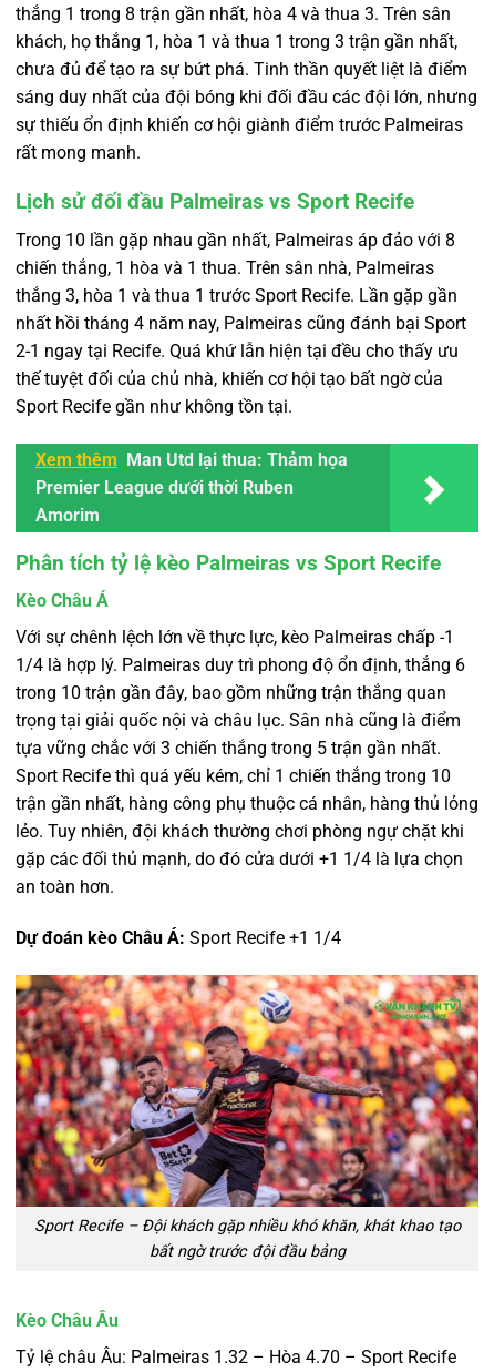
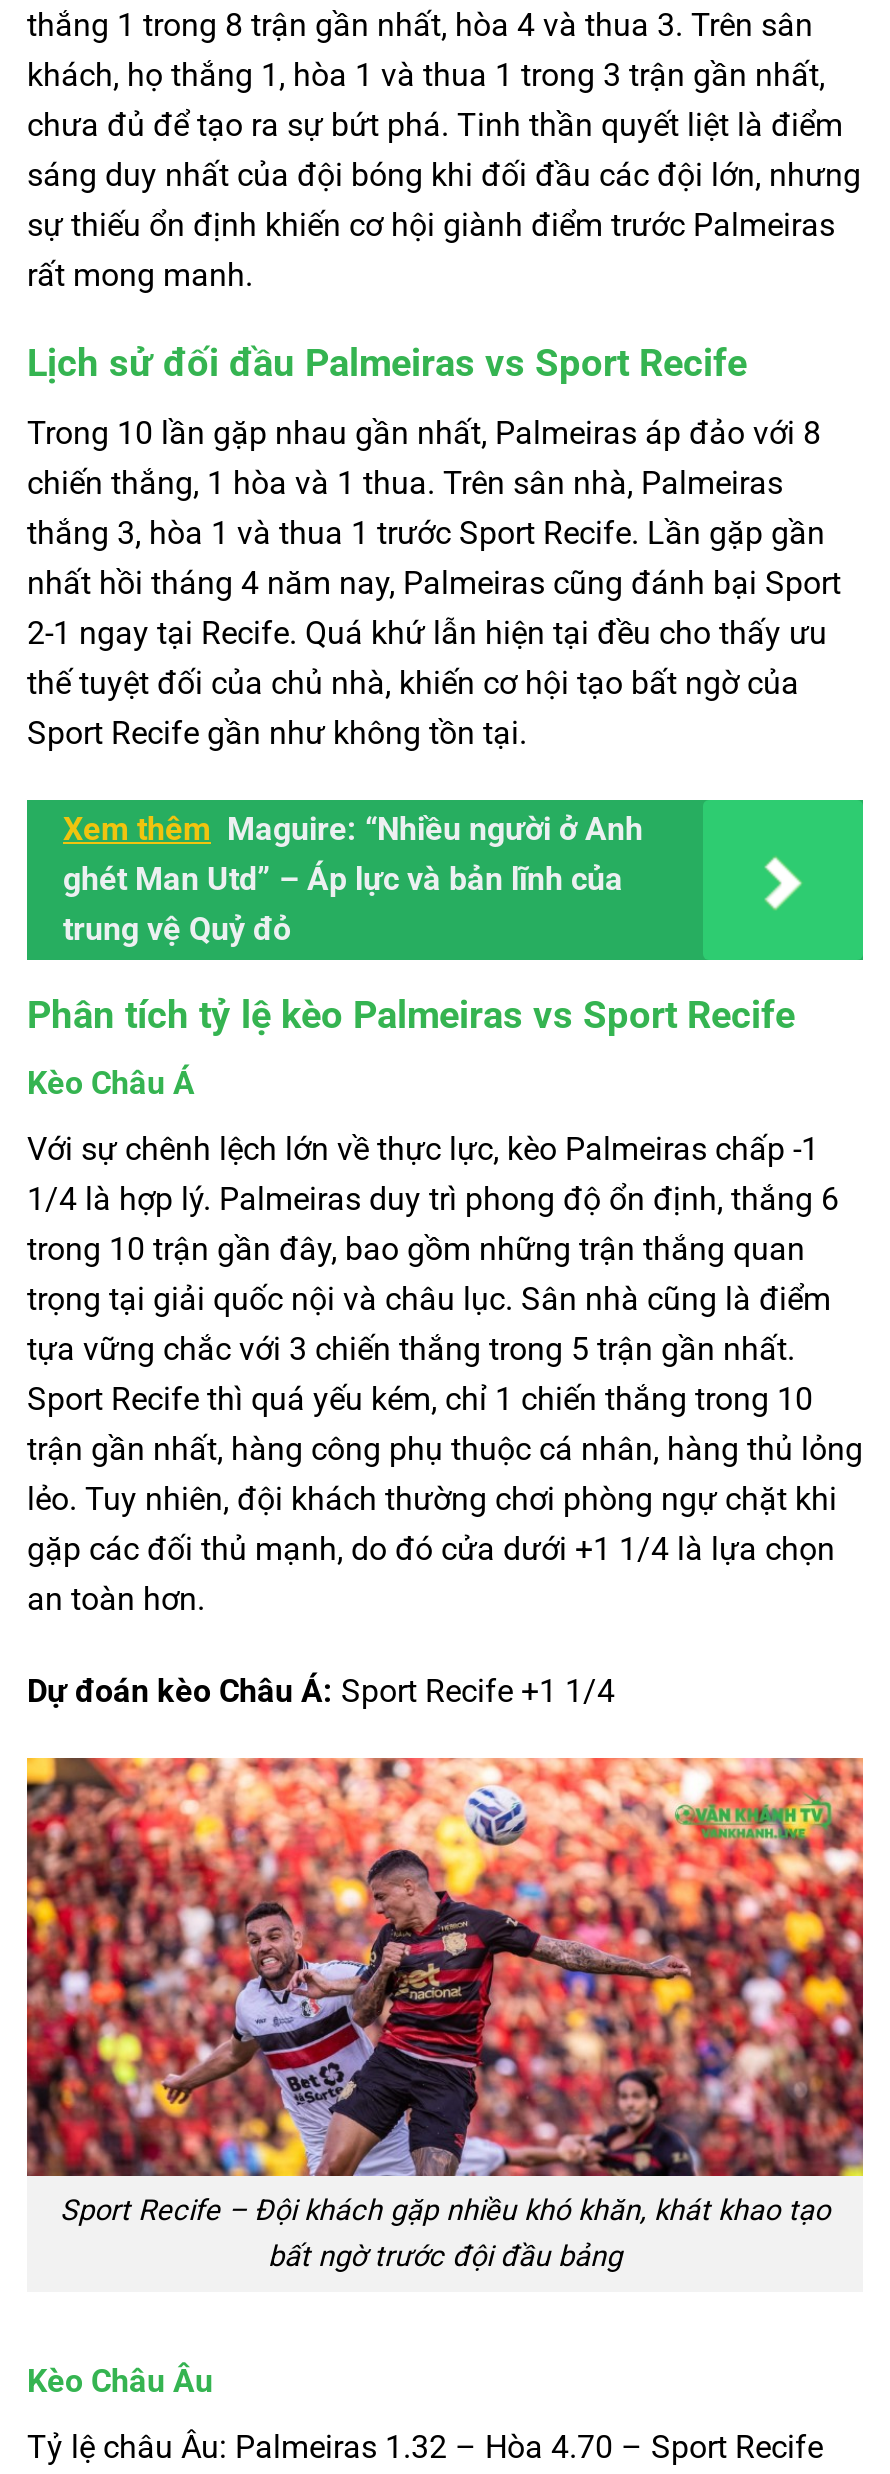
[35,449,348,526] Xem thêm Man Utd lại thua: Thảm họa | Premier League dưới thời Ruben | Amorim -> [63,810,643,948] Xem thêm Maguire: “Nhiều người ở Anh | ghét Man Utd” – Áp lực và bản lĩnh của | trung vệ Quỷ đỏ

